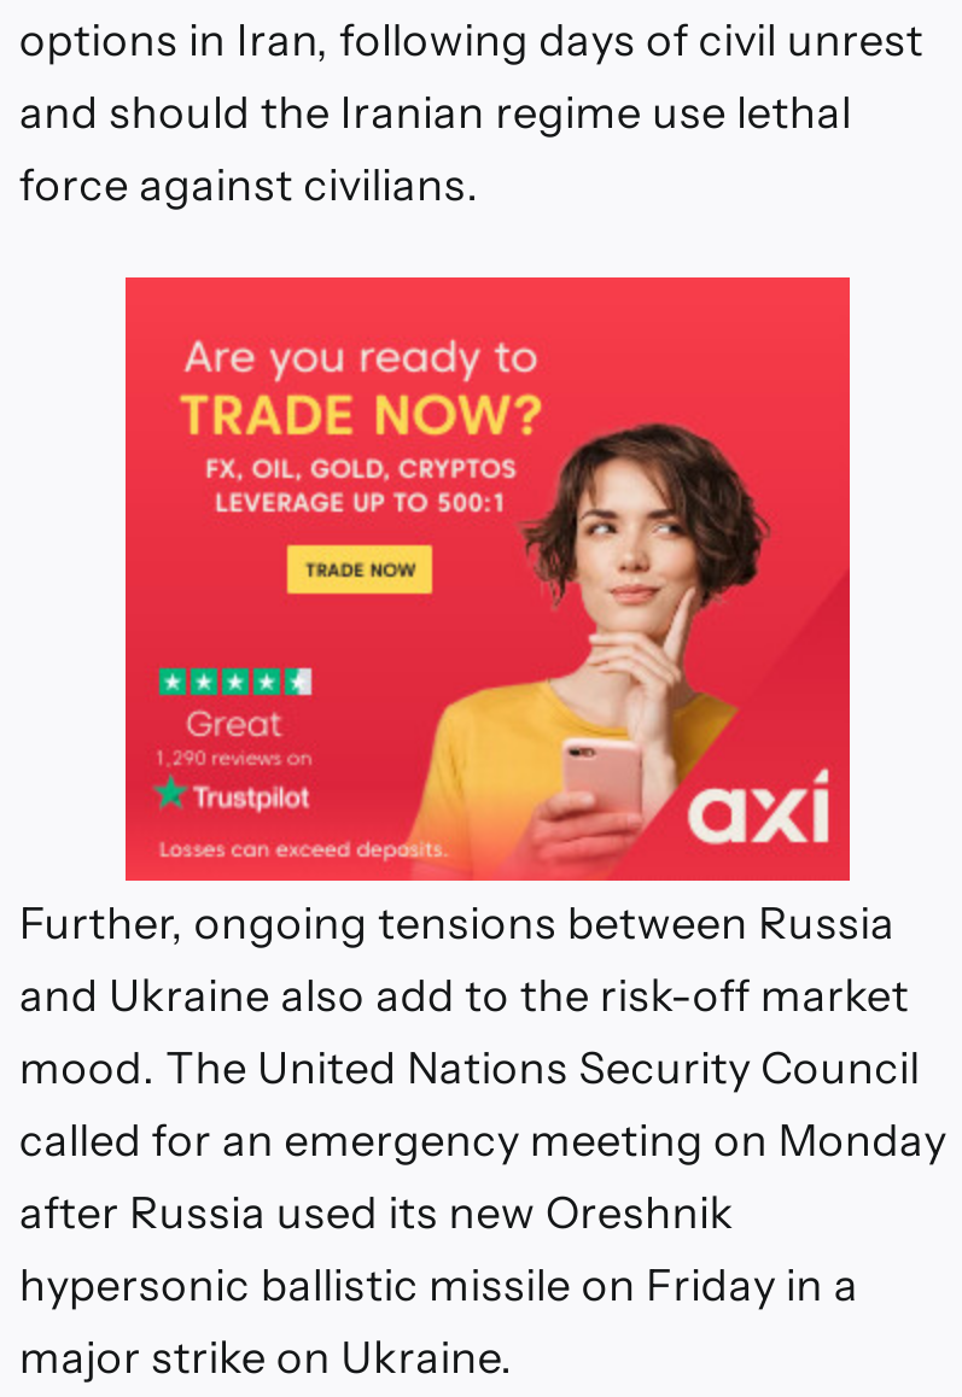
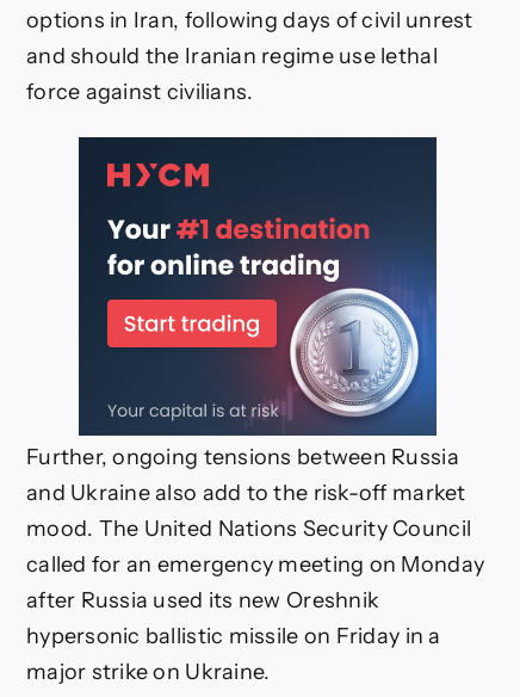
[123,275,852,883] [image] -> [78,136,438,437] [image]

